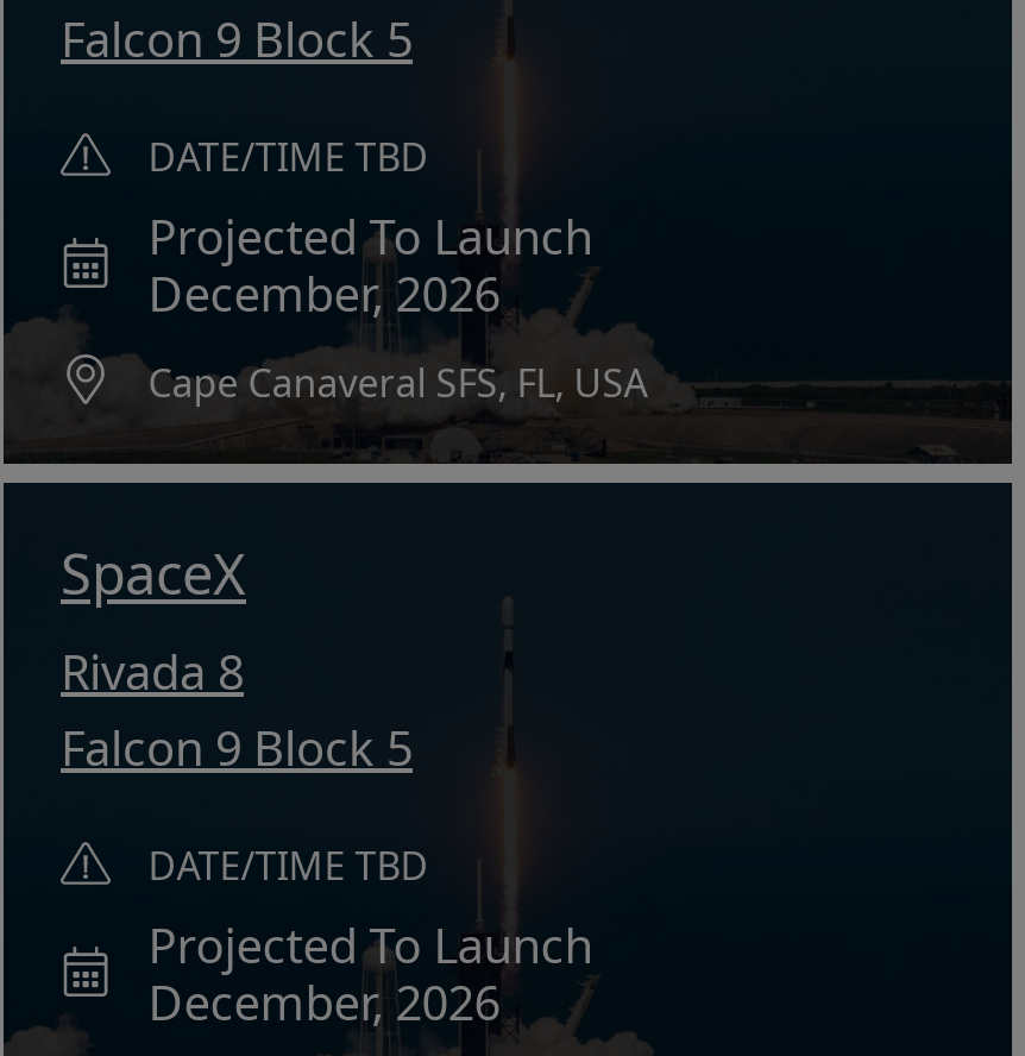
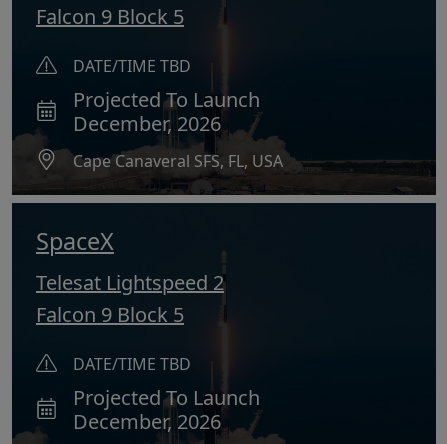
[61,640,244,704] Rivada 8 -> [36,269,224,296] Telesat Lightspeed 2

